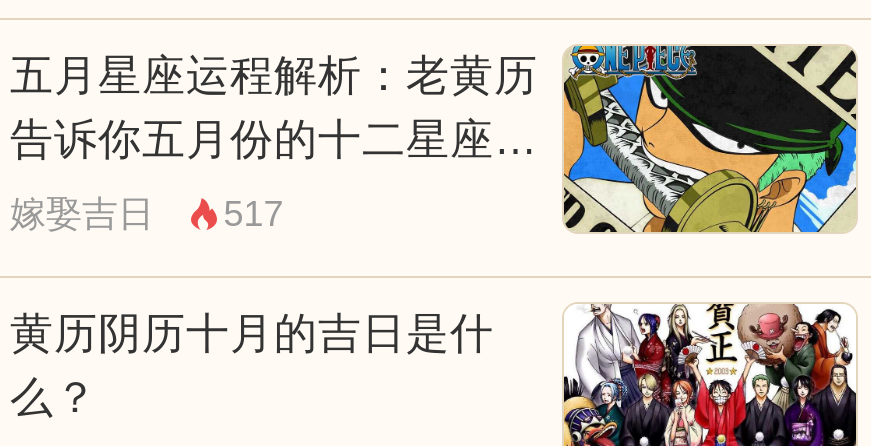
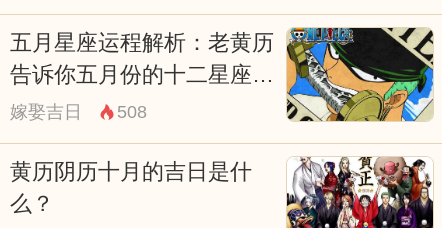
[224,195,284,235] 517 -> [117,102,147,122] 508

